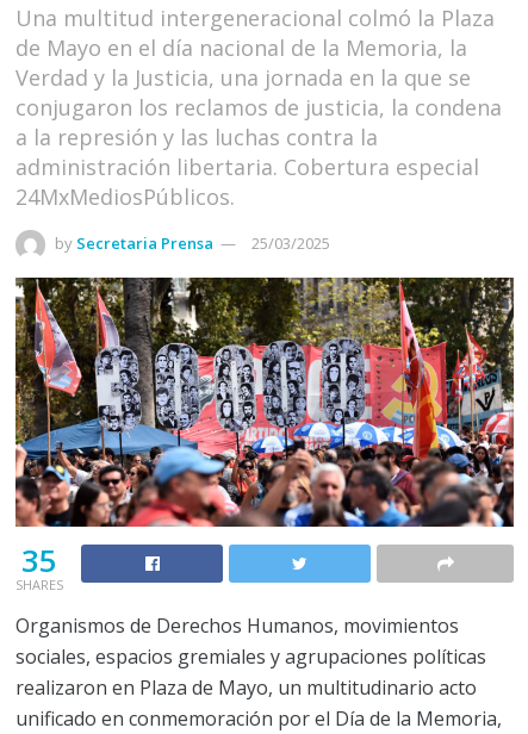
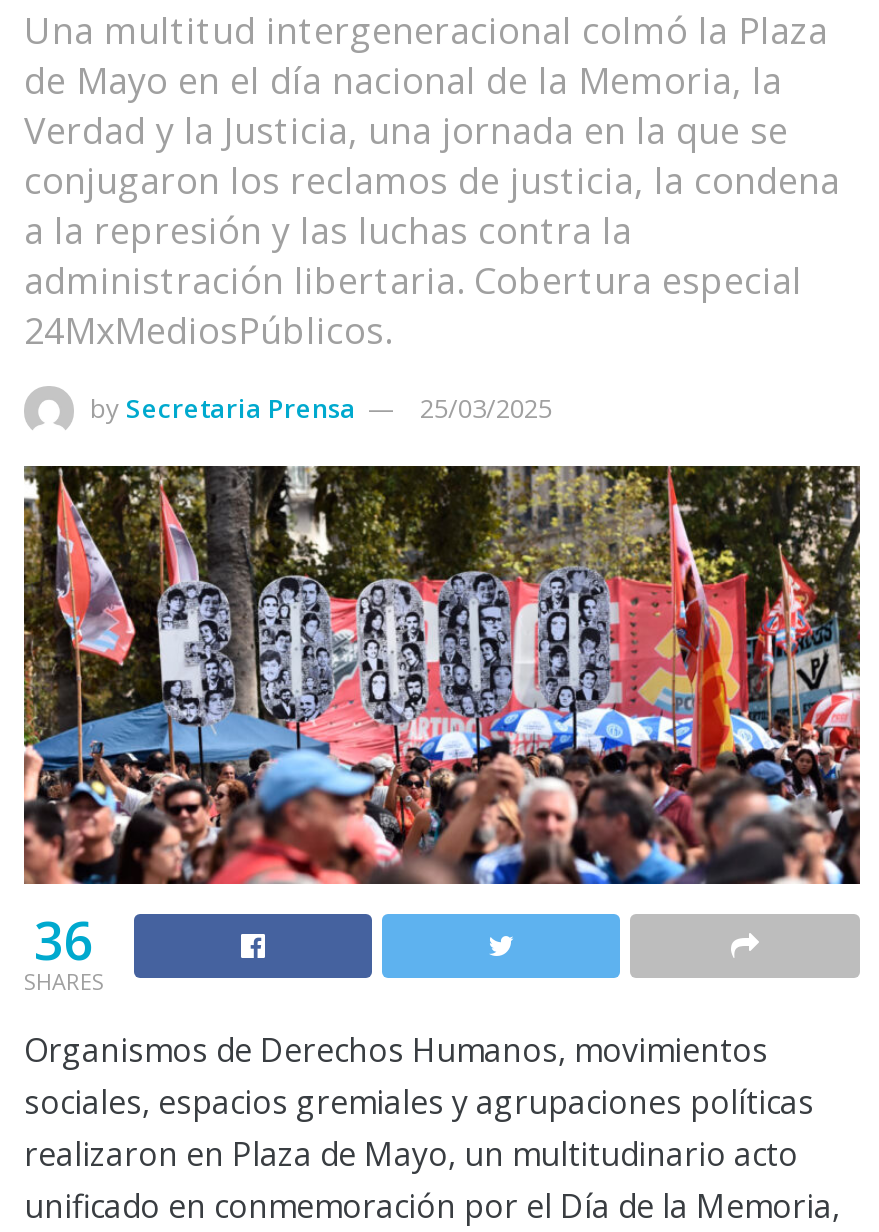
[21,538,57,581] 35 -> [34,904,94,976] 36

